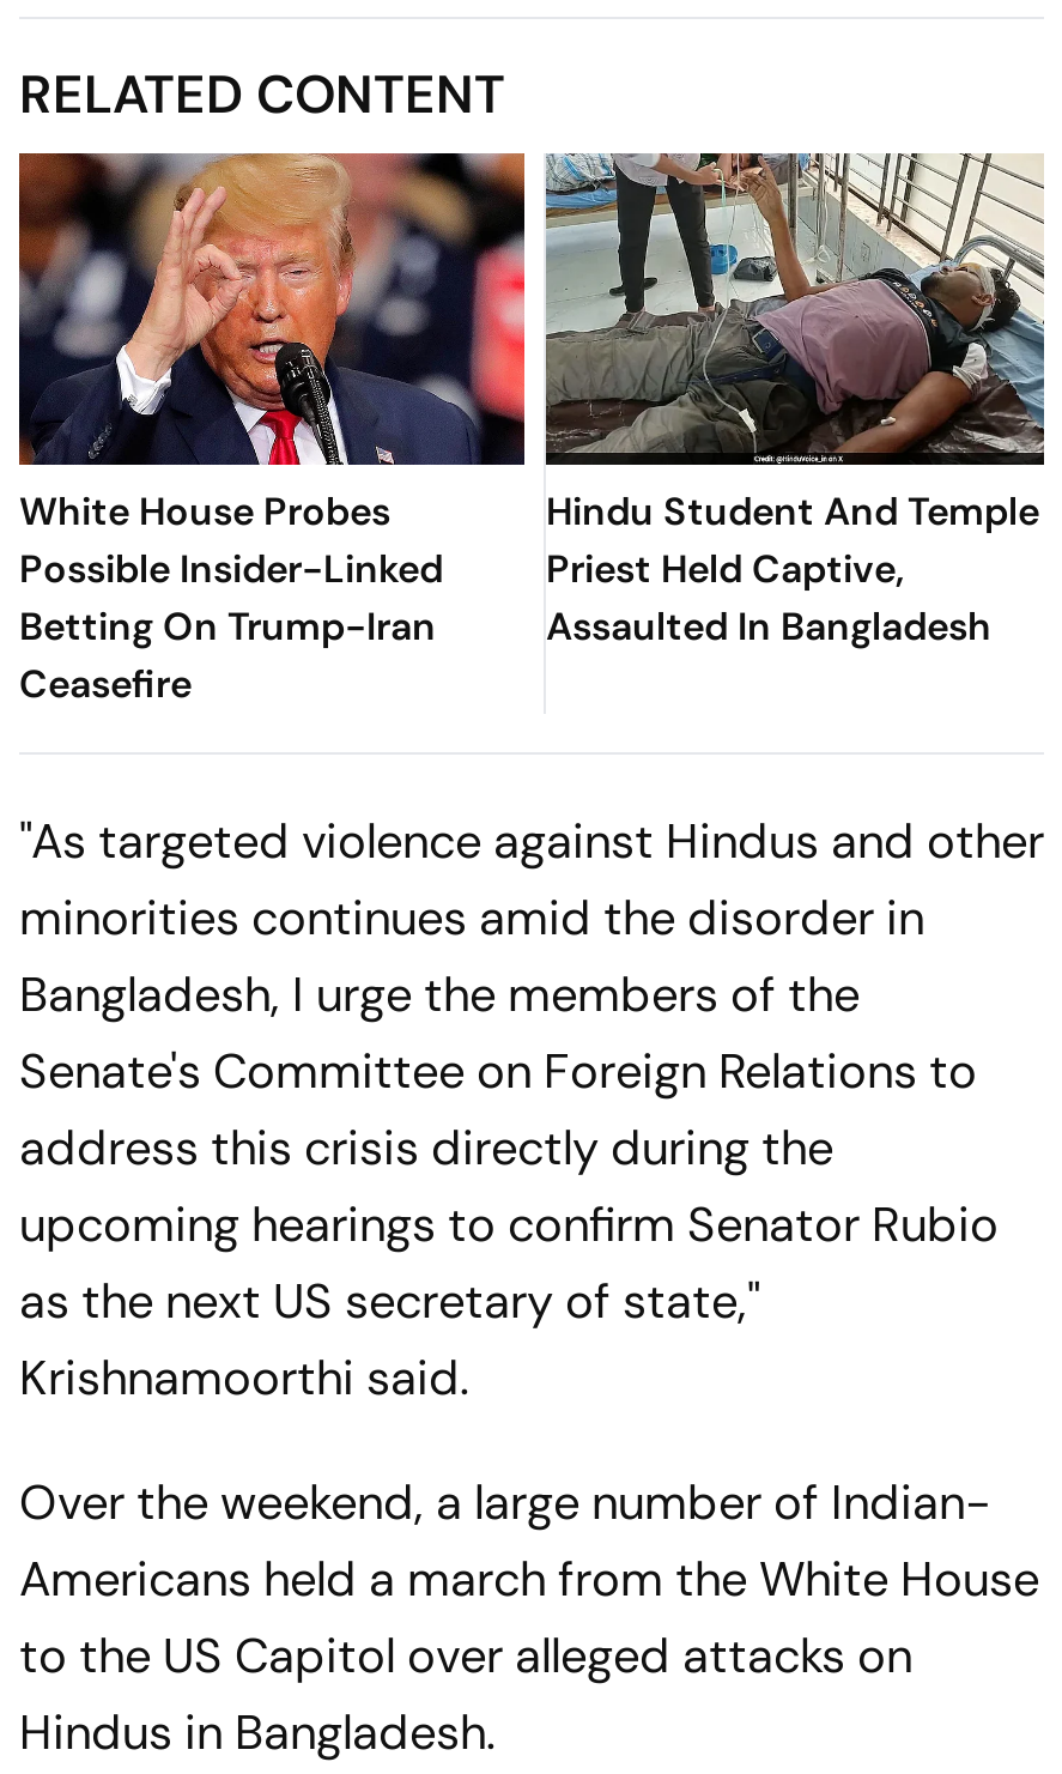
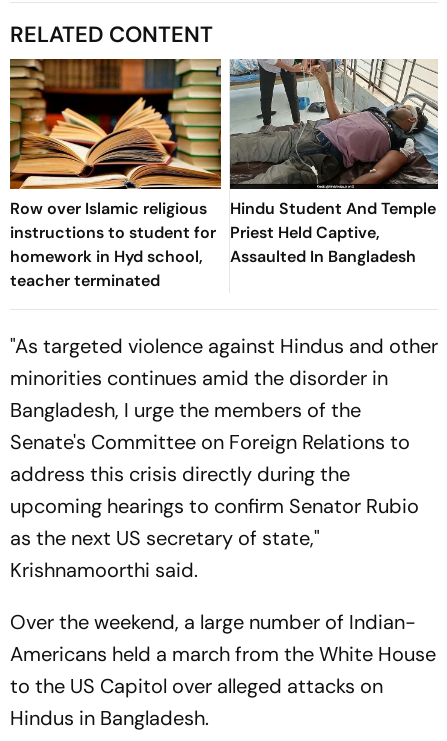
[17,152,527,708] [image] | White House Probes | Possible Insider-Linked | Betting On Trump-Iran | Ceasefire -> [9,58,222,291] [image] | Row over Islamic religious | instructions to student for | homework in Hyd school, | teacher terminated

